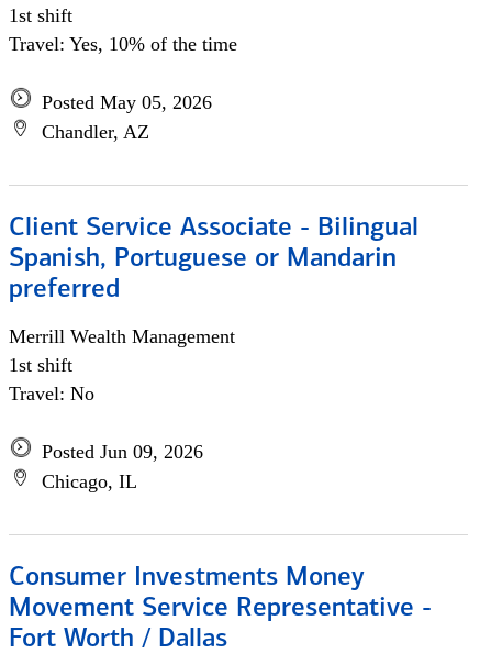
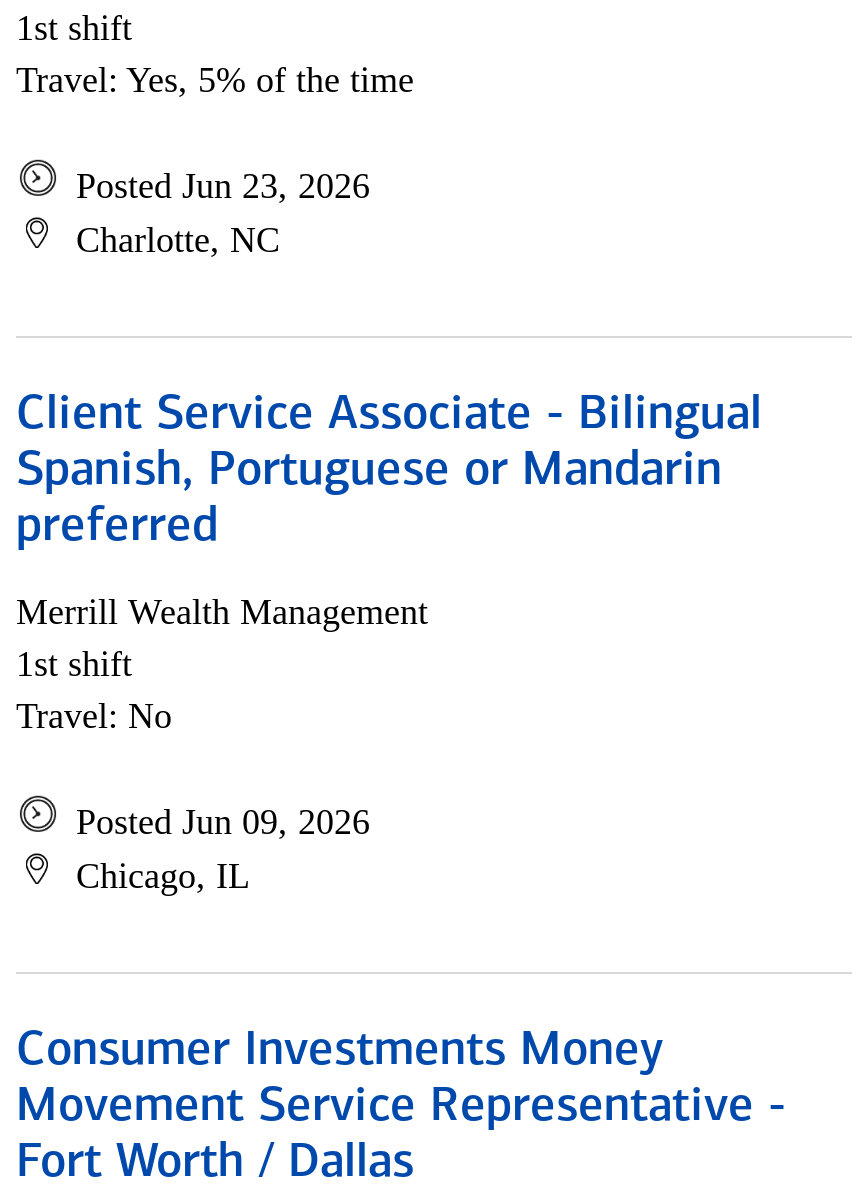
[9,33,237,55] Travel: Yes, 10% of the time -> [16,60,414,100] Travel: Yes, 5% of the time
[42,91,212,143] Posted May 05, 2026 | Chandler, AZ -> [76,166,370,260] Posted Jun 23, 2026 | Charlotte, NC

